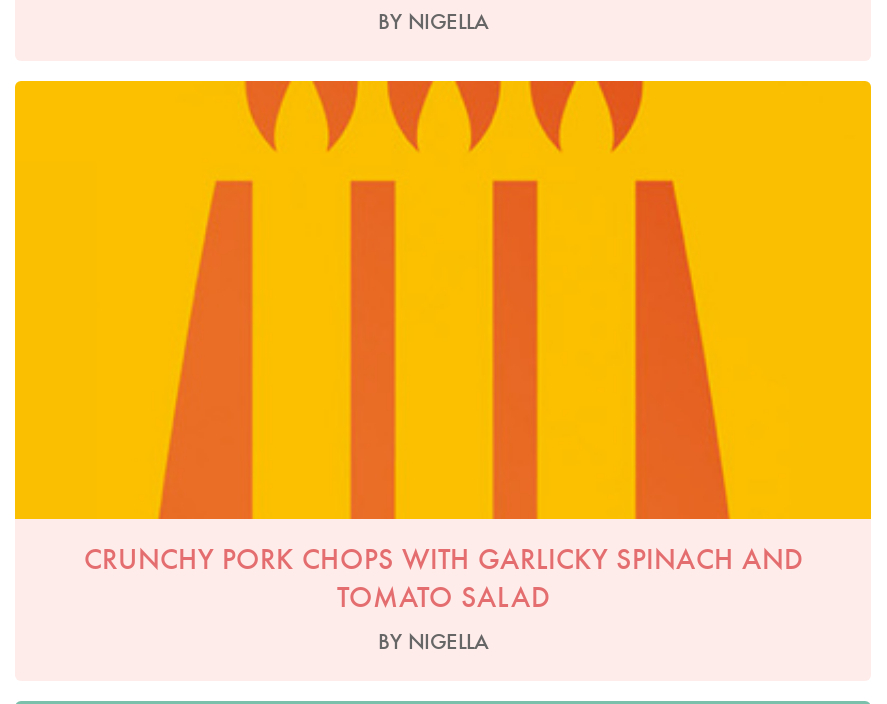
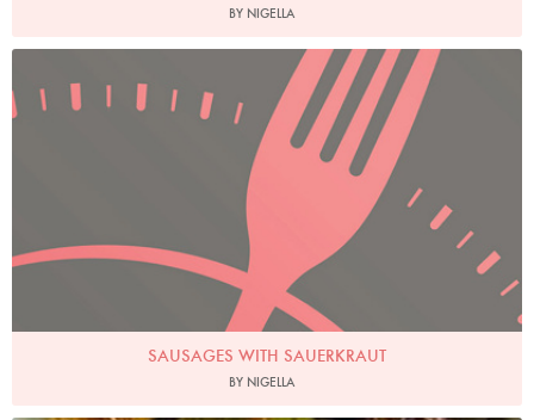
[13,78,873,614] [image] | CRUNCHY PORK CHOPS WITH GARLICKY SPINACH AND | TOMATO SALAD -> [11,48,523,367] [image] | SAUSAGES WITH SAUERKRAUT

